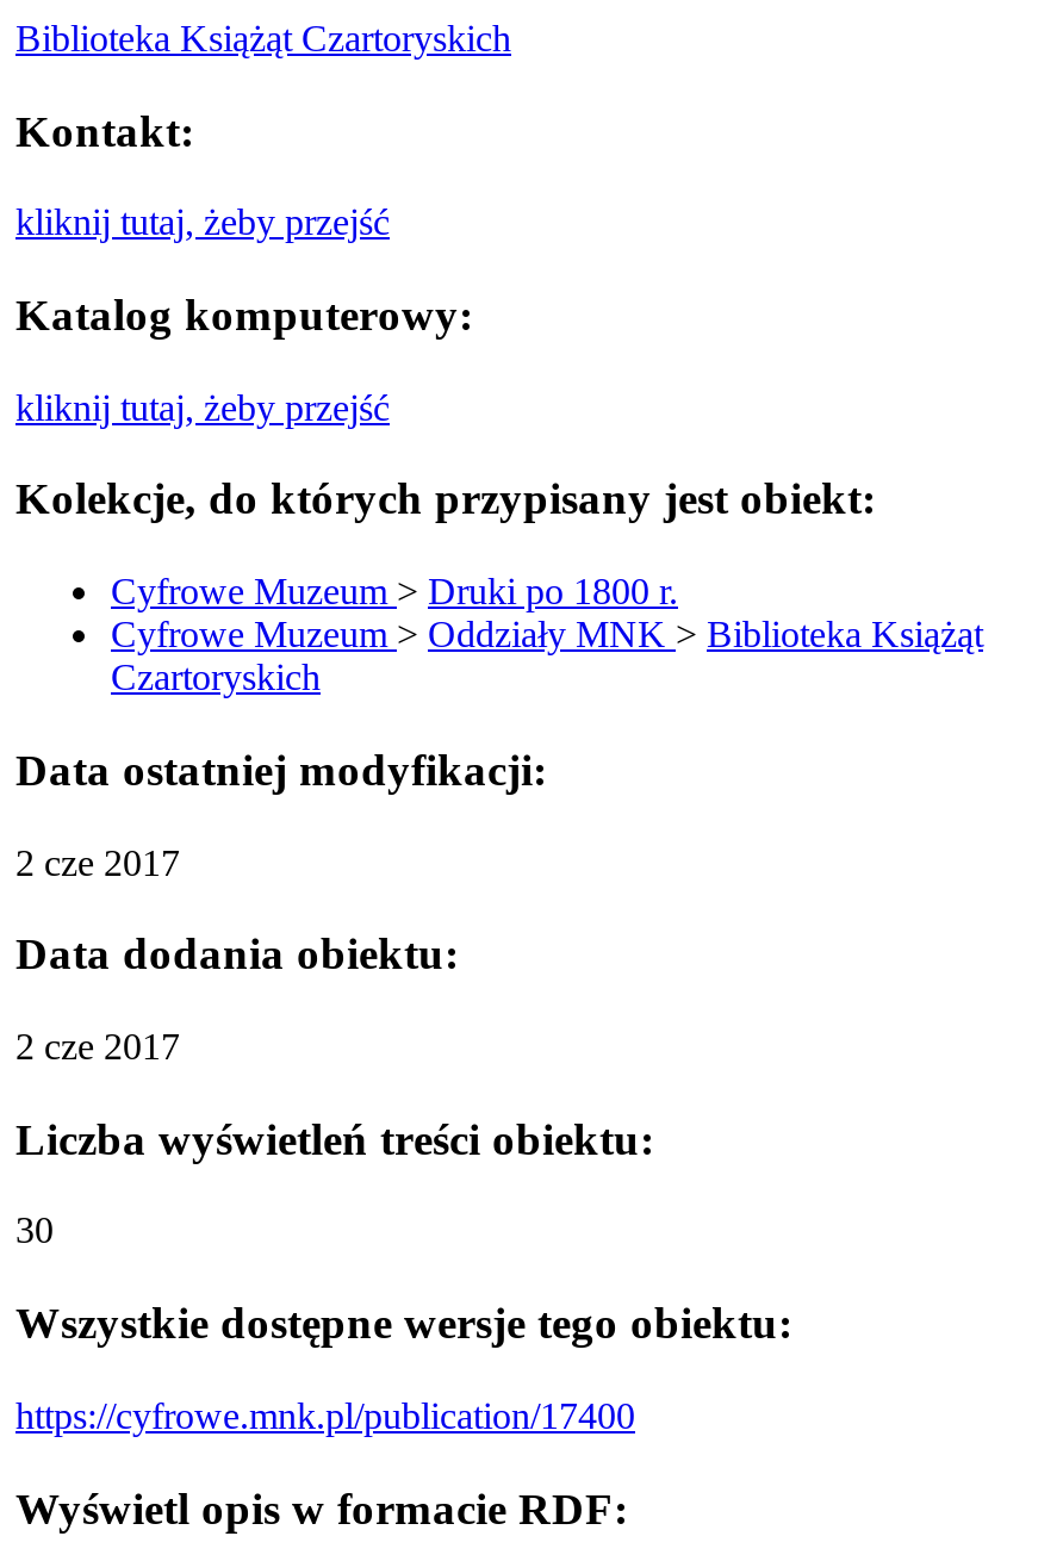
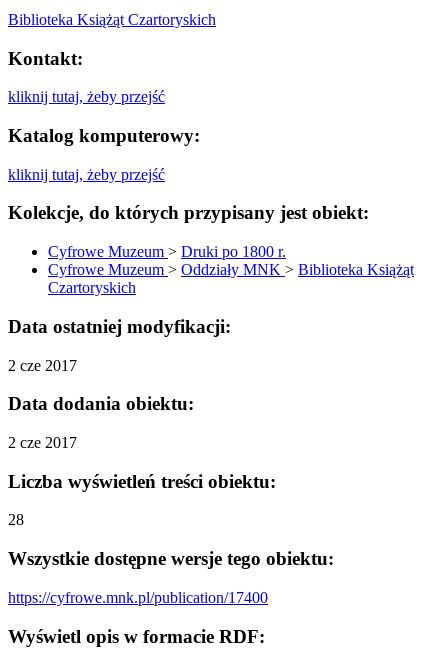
[15,1210,54,1251] 30 -> [8,511,24,528] 28

